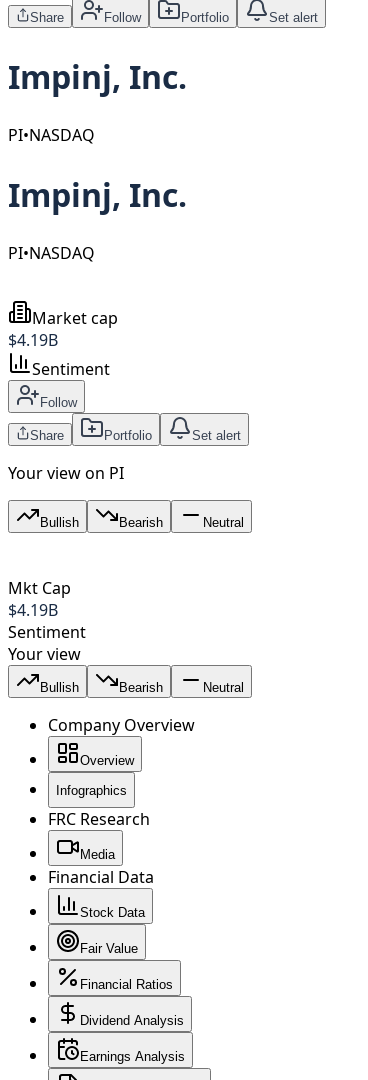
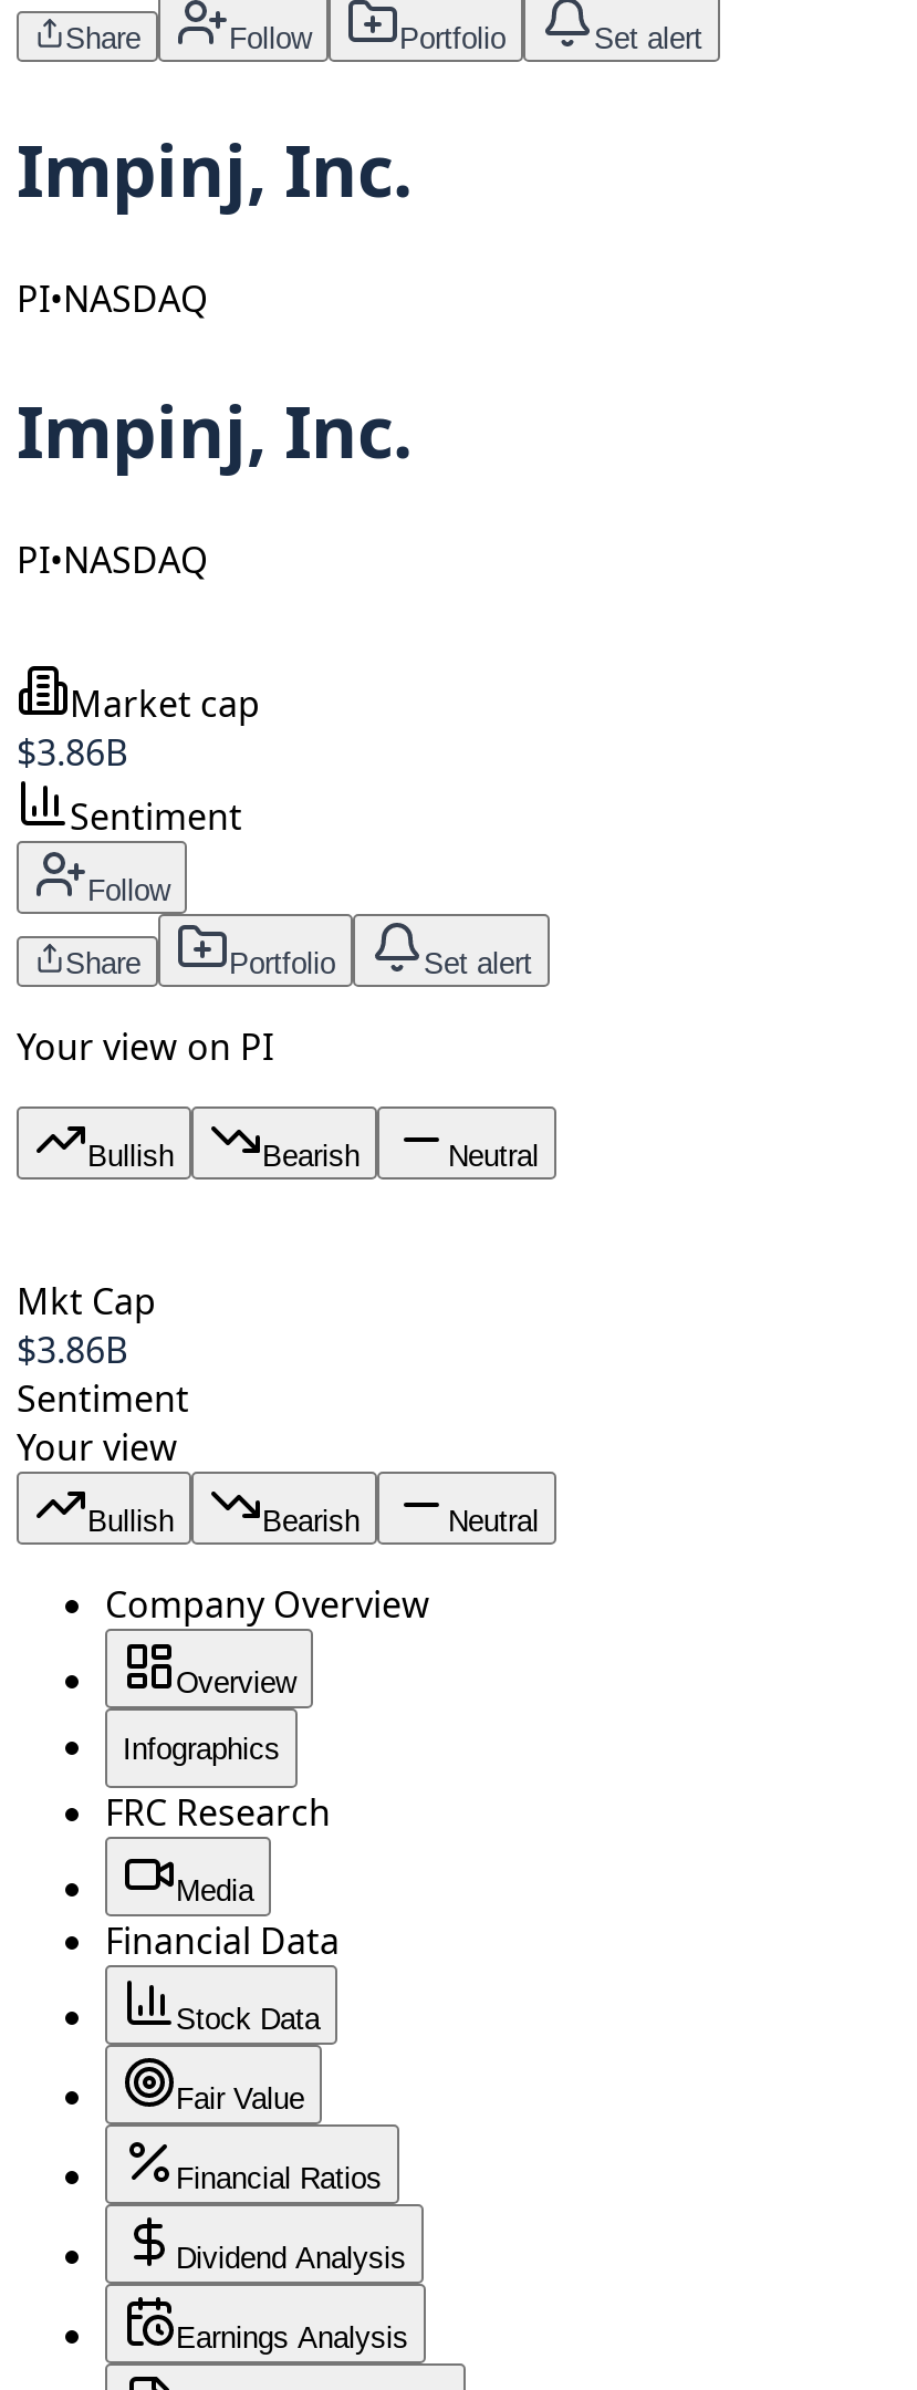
[8,329,58,351] $4.19B -> [17,729,127,777] $3.86B
[8,599,58,621] $4.19B -> [17,1326,127,1375] $3.86B

